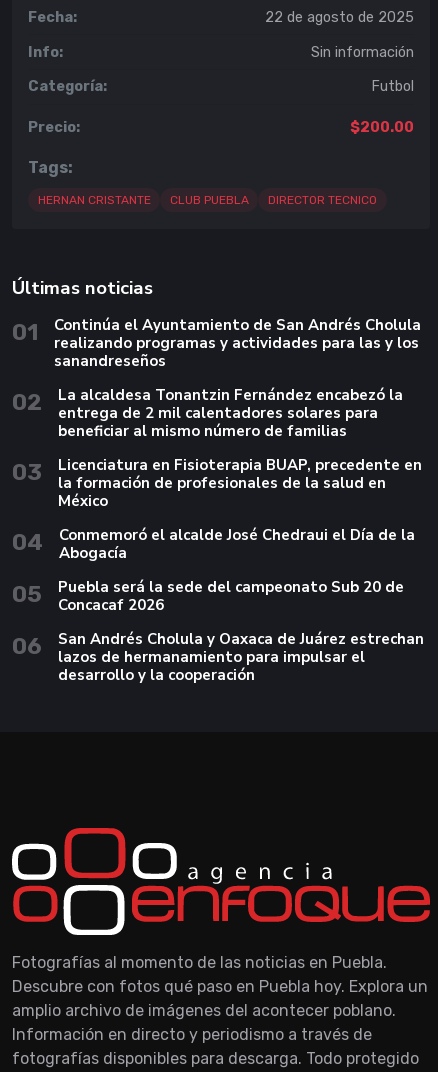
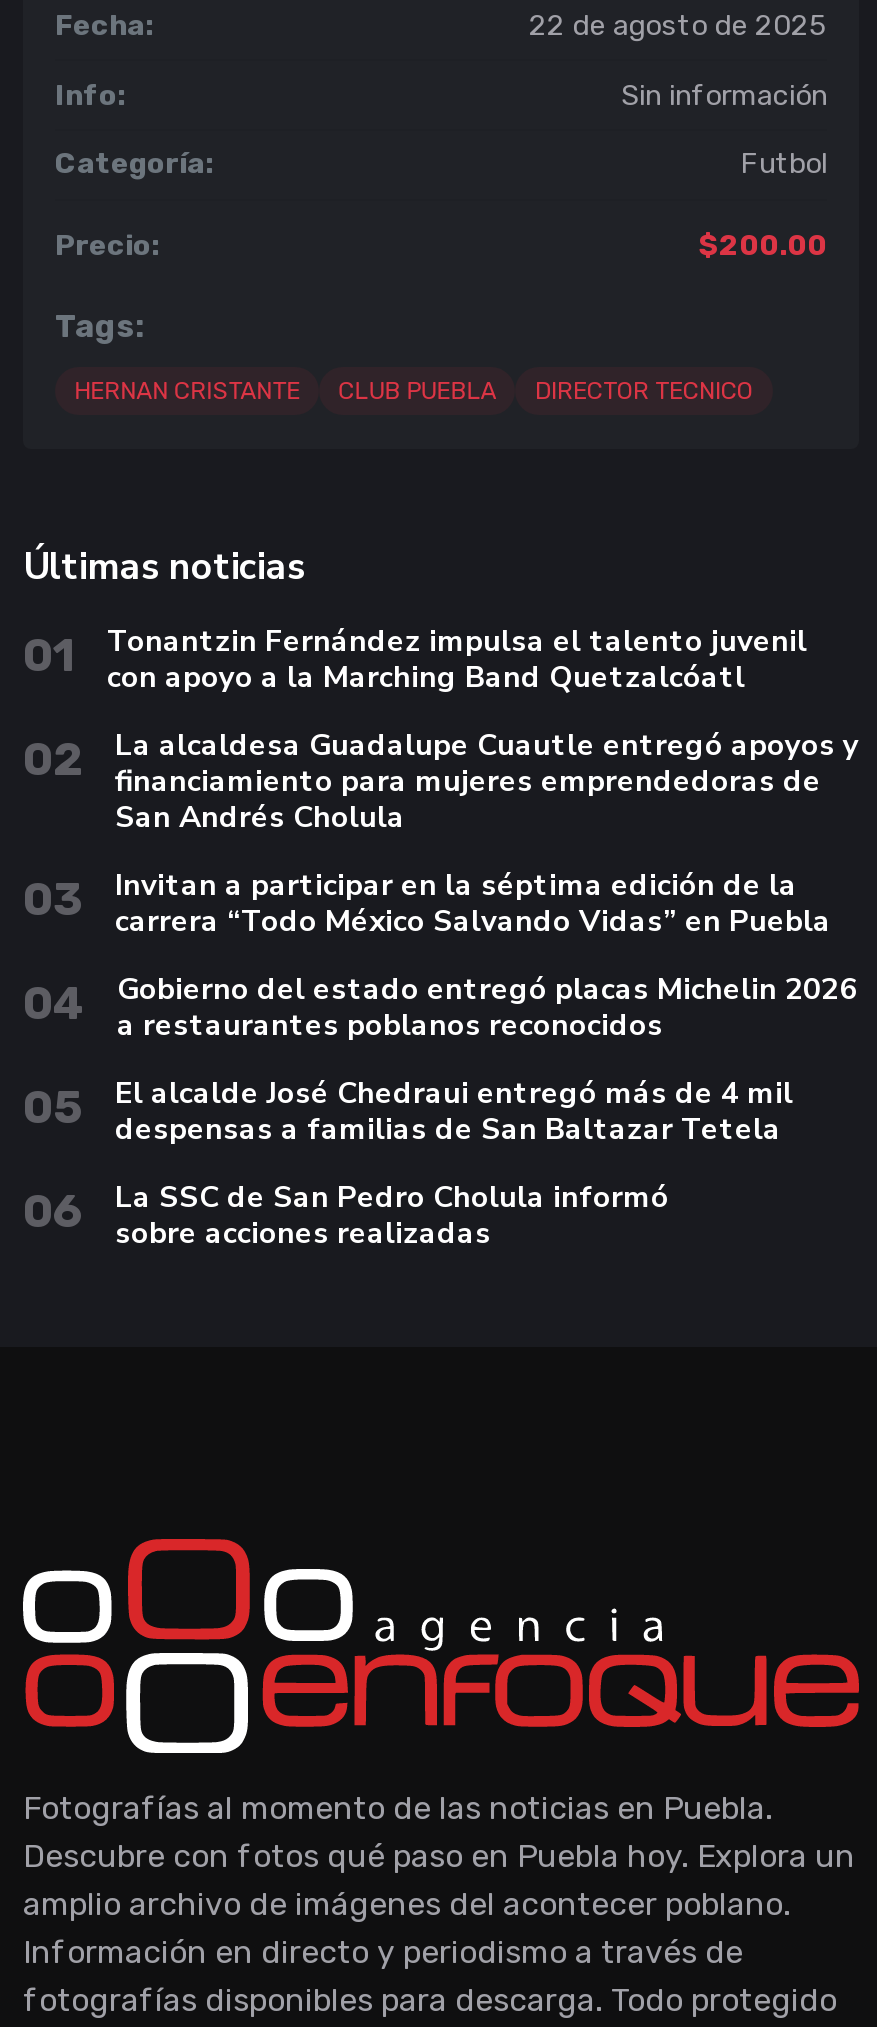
[54,314,421,370] Continúa el Ayuntamiento de San Andrés Cholula | realizando programas y actividades para las y los | sanandreseños -> [107,620,807,696] Tonantzin Fernández impulsa el talento juvenil | con apoyo a la Marching Band Quetzalcóatl
[58,384,403,440] La alcaldesa Tonantzin Fernández encabezó la | entrega de 2 mil calentadores solares para | beneficiar al mismo número de familias -> [115,724,859,836] La alcaldesa Guadalupe Cuautle entregó apoyos y | financiamiento para mujeres emprendedoras de | San Andrés Cholula
[58,454,422,510] Licenciatura en Fisioterapia BUAP, precedente en | la formación de profesionales de la salud en | México -> [115,864,831,940] Invitan a participar en la séptima edición de la | carrera “Todo México Salvando Vidas” en Puebla
[59,524,415,562] Conmemoró el alcalde José Chedraui el Día de la | Abogacía -> [117,968,857,1044] Gobierno del estado entregó placas Michelin 2026 | a restaurantes poblanos reconocidos
[58,576,404,614] Puebla será la sede del campeonato Sub 20 de | Concacaf 2026 -> [115,1072,793,1148] El alcalde José Chedraui entregó más de 4 mil | despensas a familias de San Baltazar Tetela
[58,628,424,684] San Andrés Cholula y Oaxaca de Juárez estrechan | lazos de hermanamiento para impulsar el | desarrollo y la cooperación -> [115,1176,669,1252] La SSC de San Pedro Cholula informó | sobre acciones realizadas

